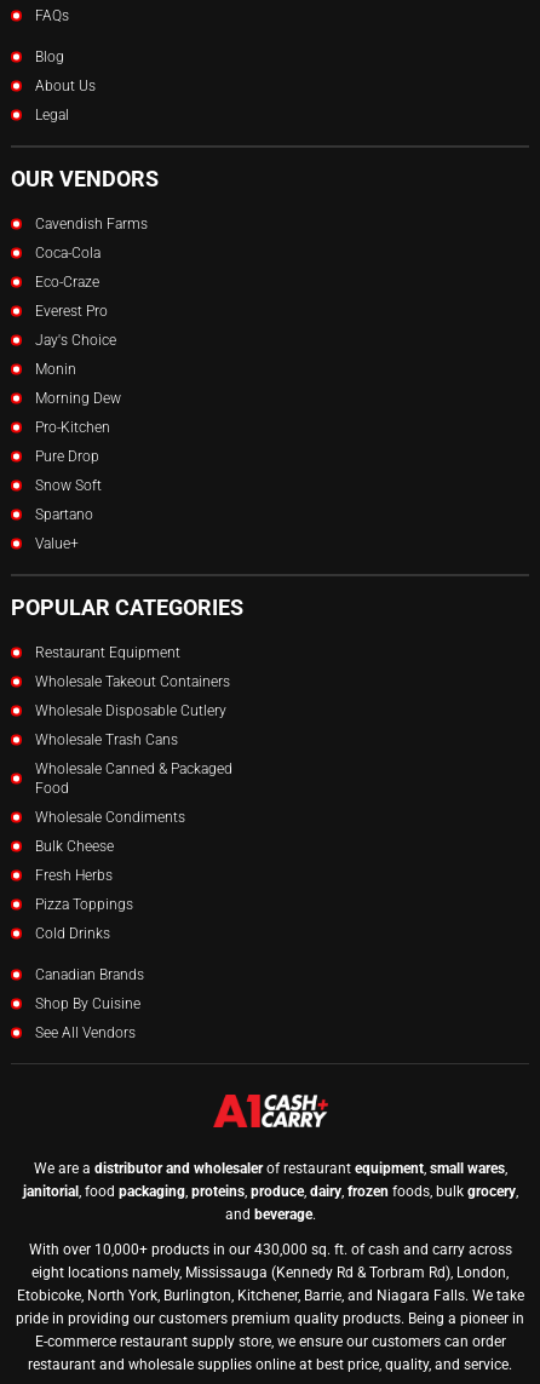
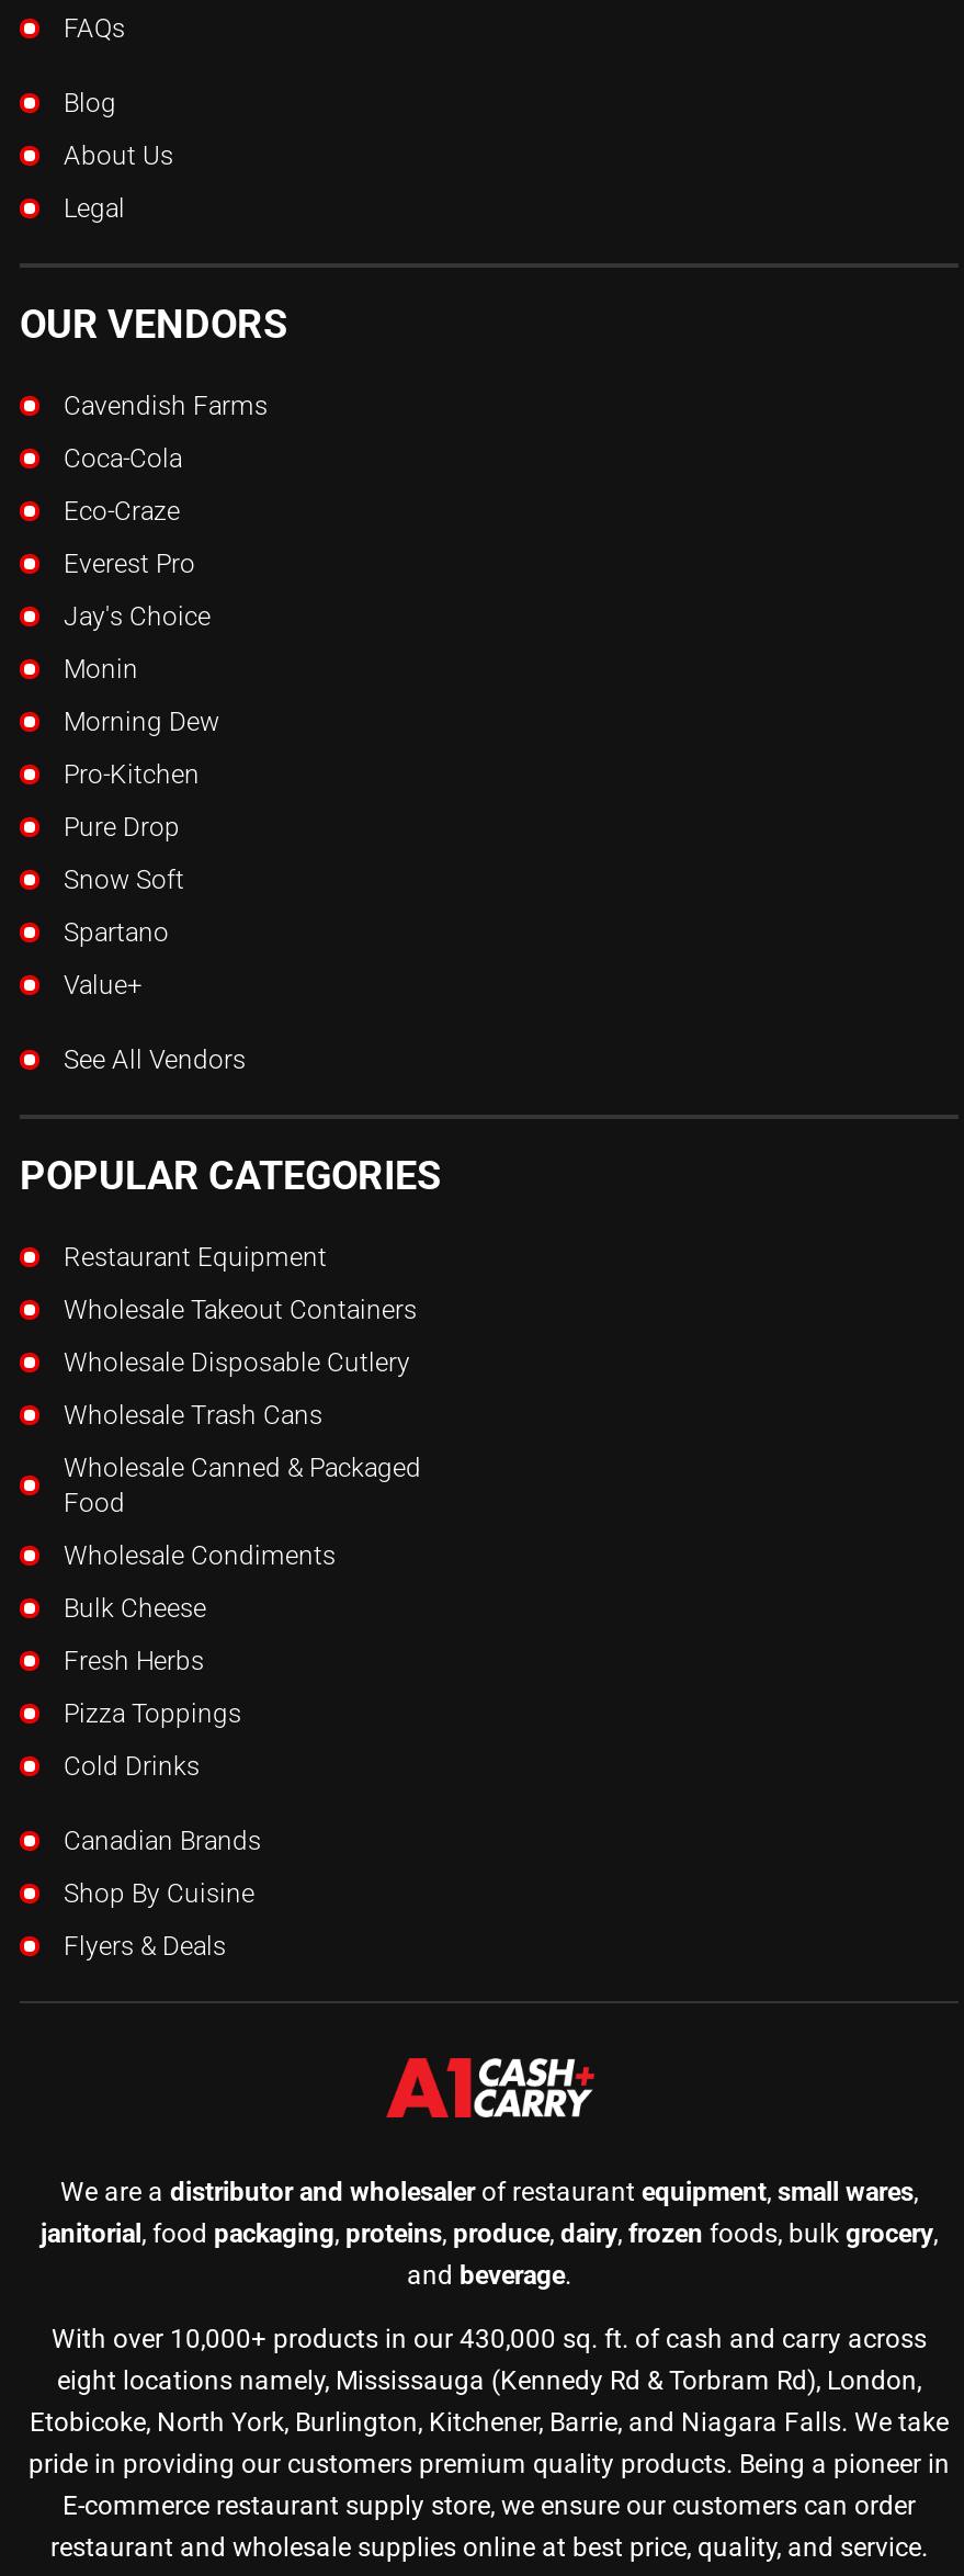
none -> [64,1930,226,1961] Flyers & Deals
moved [35,1024,136,1041] -> [64,1044,246,1074]: See All Vendors

